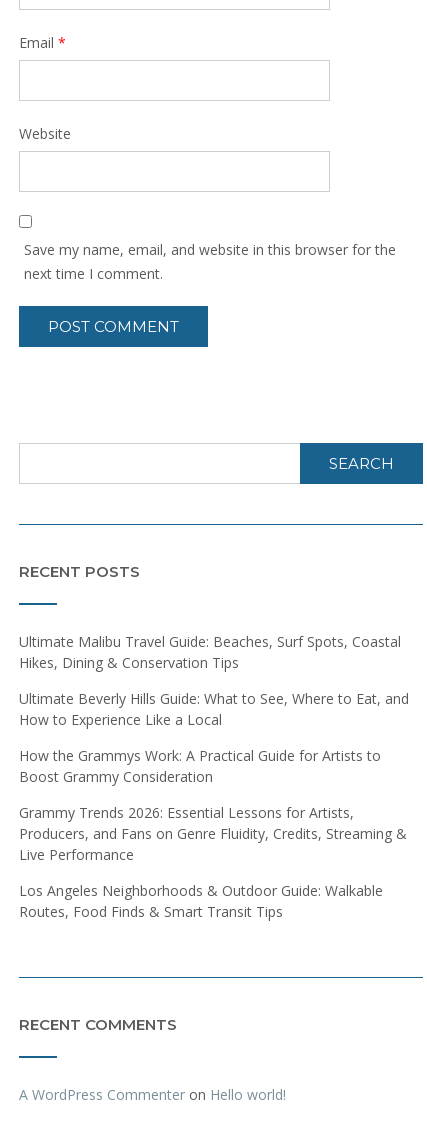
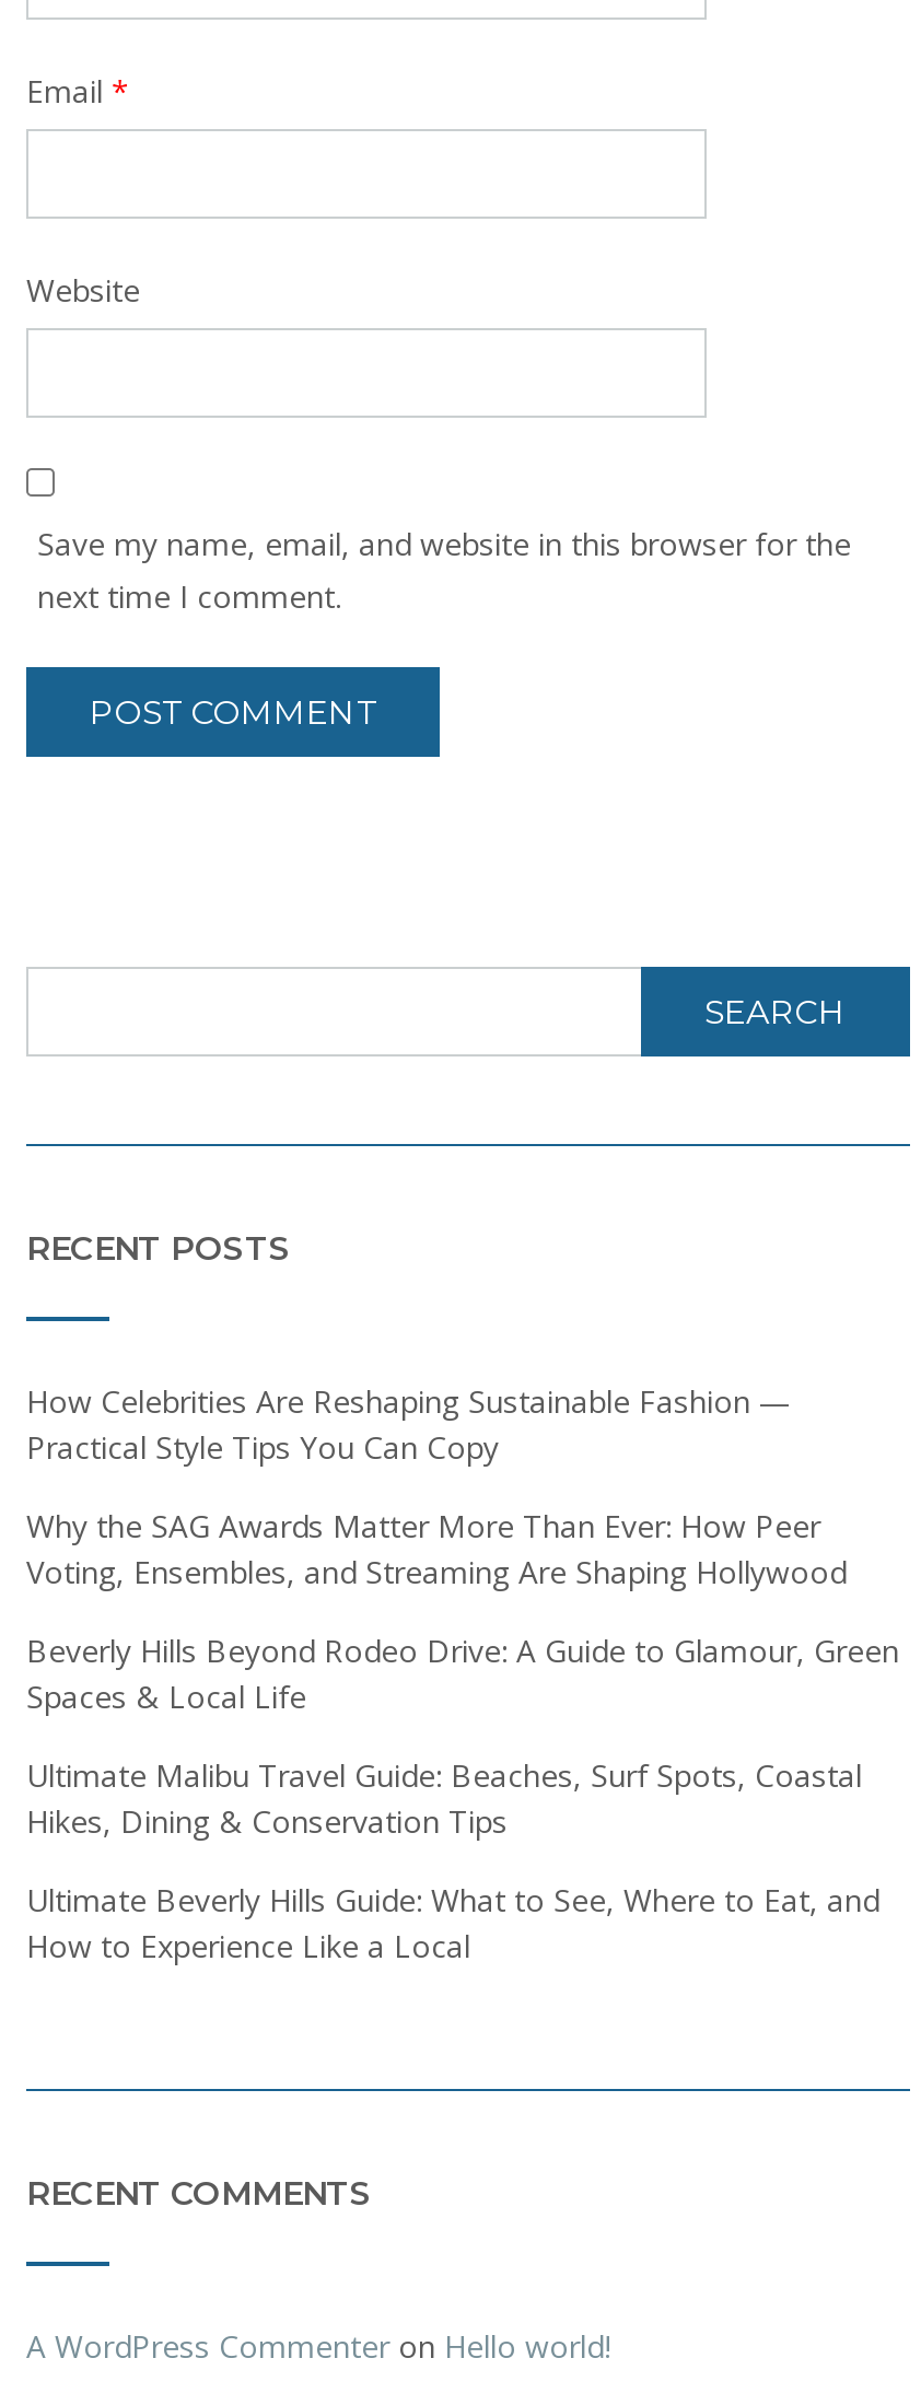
none -> [26,1379,899,1716] How Celebrities Are Reshaping Sustainable Fashion — | Practical Style Tips You Can Copy | Why the SAG Awards Matter More Than Ever: How Peer | Voting, Ensembles, and Streaming Are Shaping Hollywood | Beverly Hills Beyond Rodeo Drive: A Guide to Glamour, Green | Spaces & Local Life
moved [19,632,409,729] -> [26,1753,879,1966]: Ultimate Malibu Travel Guide: Beaches, Surf Spots, Coastal | Hikes, Dining & Conservation Tips | Ultimate Beverly Hills Guide: What to See, Where to Eat, and | How to Experience Like a Local
[19,746,407,921] How the Grammys Work: A Practical Guide for Artists to | Boost Grammy Consideration | Grammy Trends 2026: Essential Lessons for Artists, | Producers, and Fans on Genre Fluidity, Credits, Streaming & | Live Performance | Los Angeles Neighborhoods & Outdoor Guide: Walkable | Routes, Food Finds & Smart Transit Tips -> none

